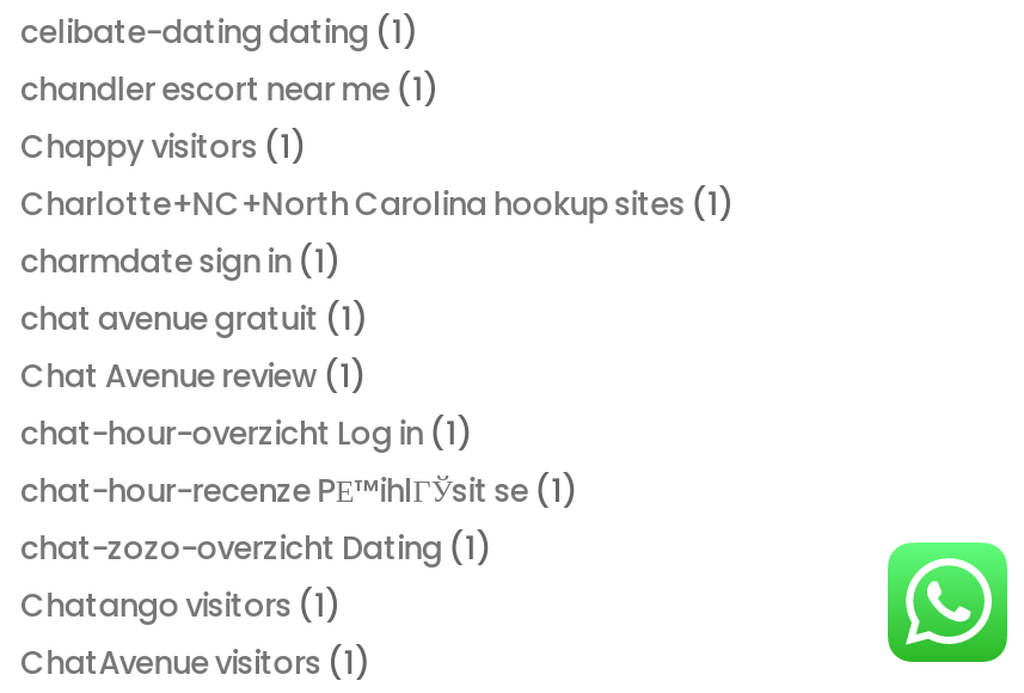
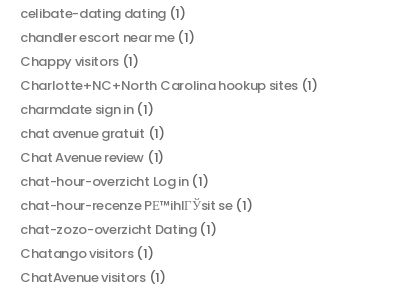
[885,540,1010,664] [image] -> none

